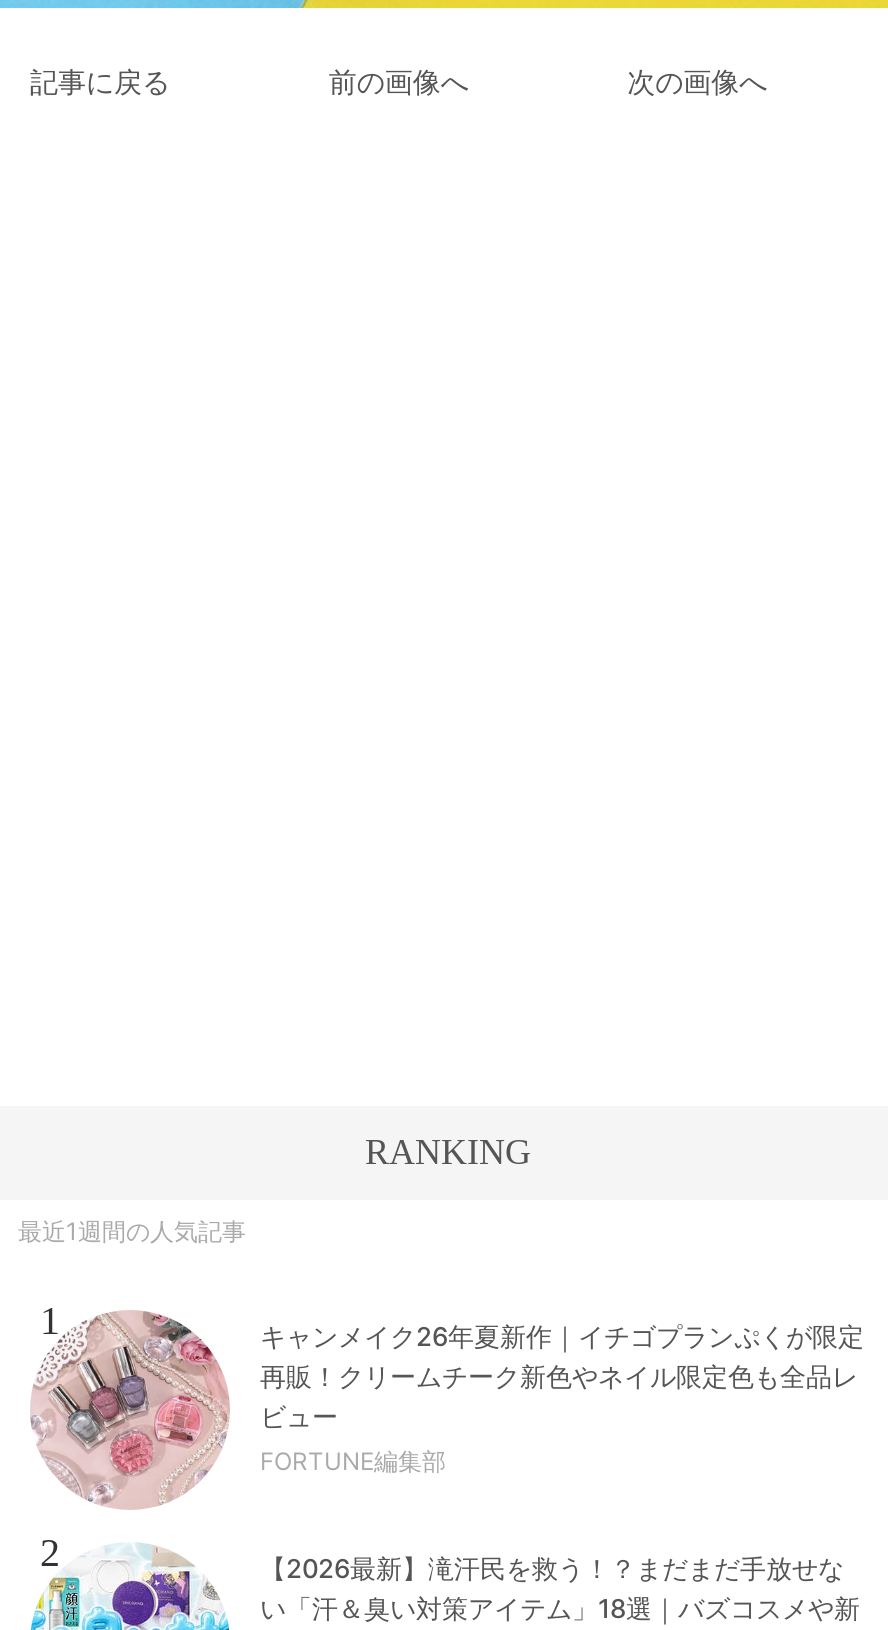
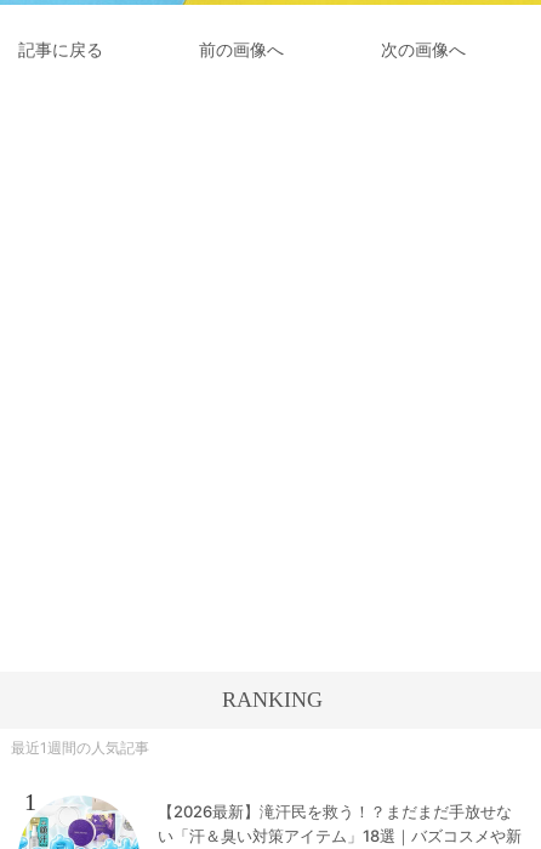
[30,1310,864,1574] [image] | キャンメイク26年夏新作｜イチゴプランぷくが限定 | 再販！クリームチーク新色やネイル限定色も全品レ | ビュー | FORTUNE編集部 | 2 -> none

